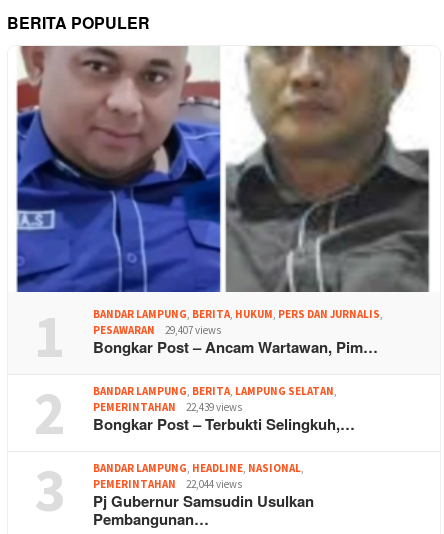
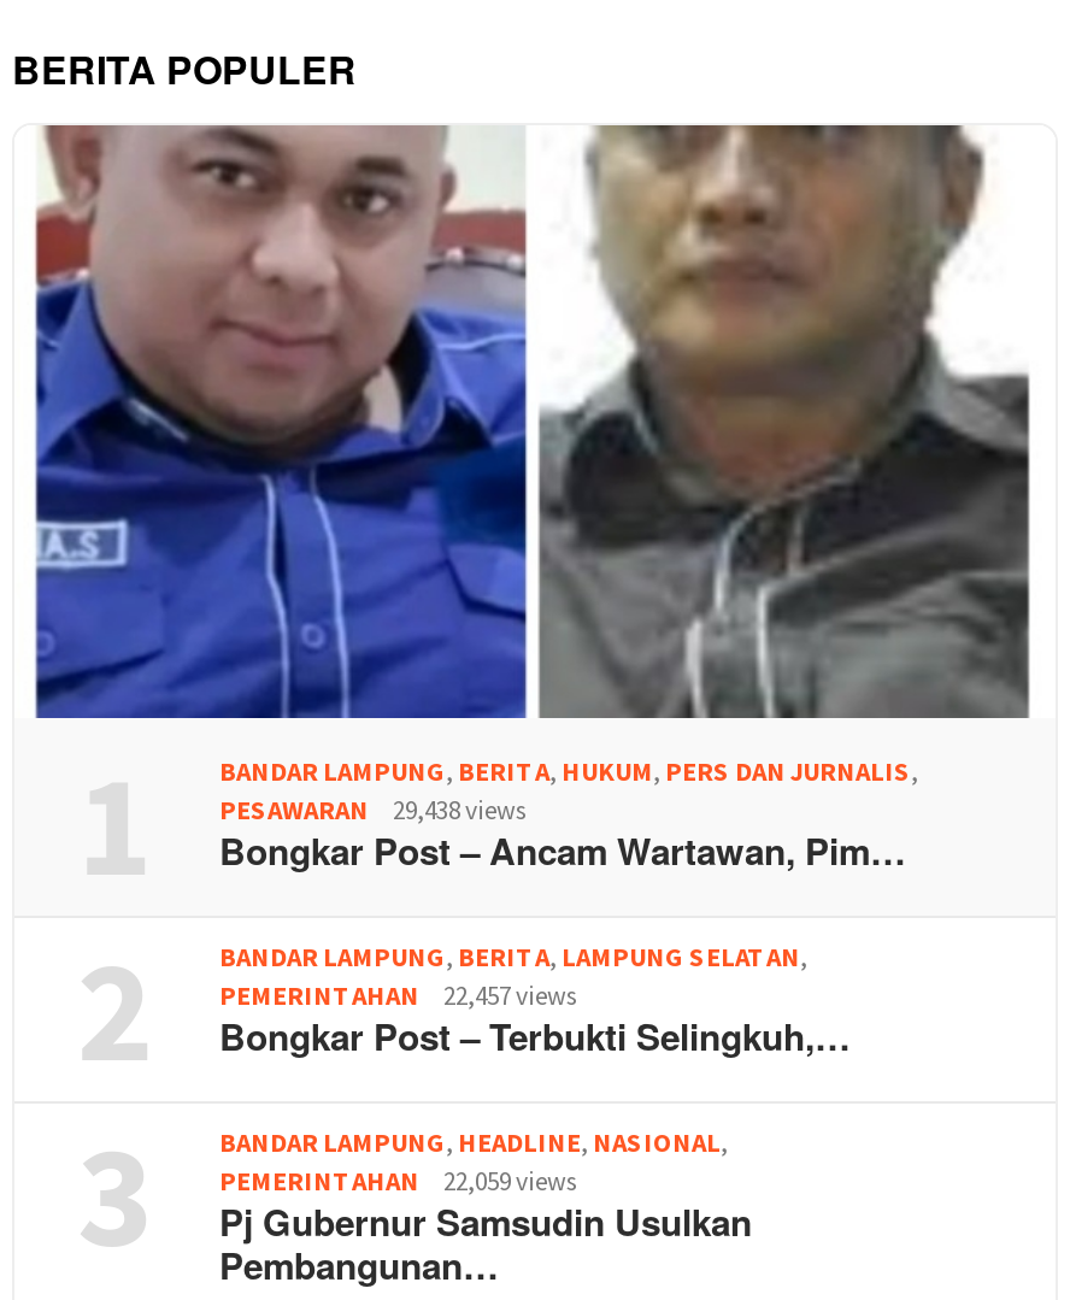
[93,323,221,337] PESAWARAN 29,407 views -> [219,792,528,826] PESAWARAN 29,438 views
[93,400,242,414] PEMERINTAHAN 22,439 views -> [219,978,578,1012] PEMERINTAHAN 22,457 views
[93,477,242,491] PEMERINTAHAN 22,044 views -> [219,1163,578,1197] PEMERINTAHAN 22,059 views

